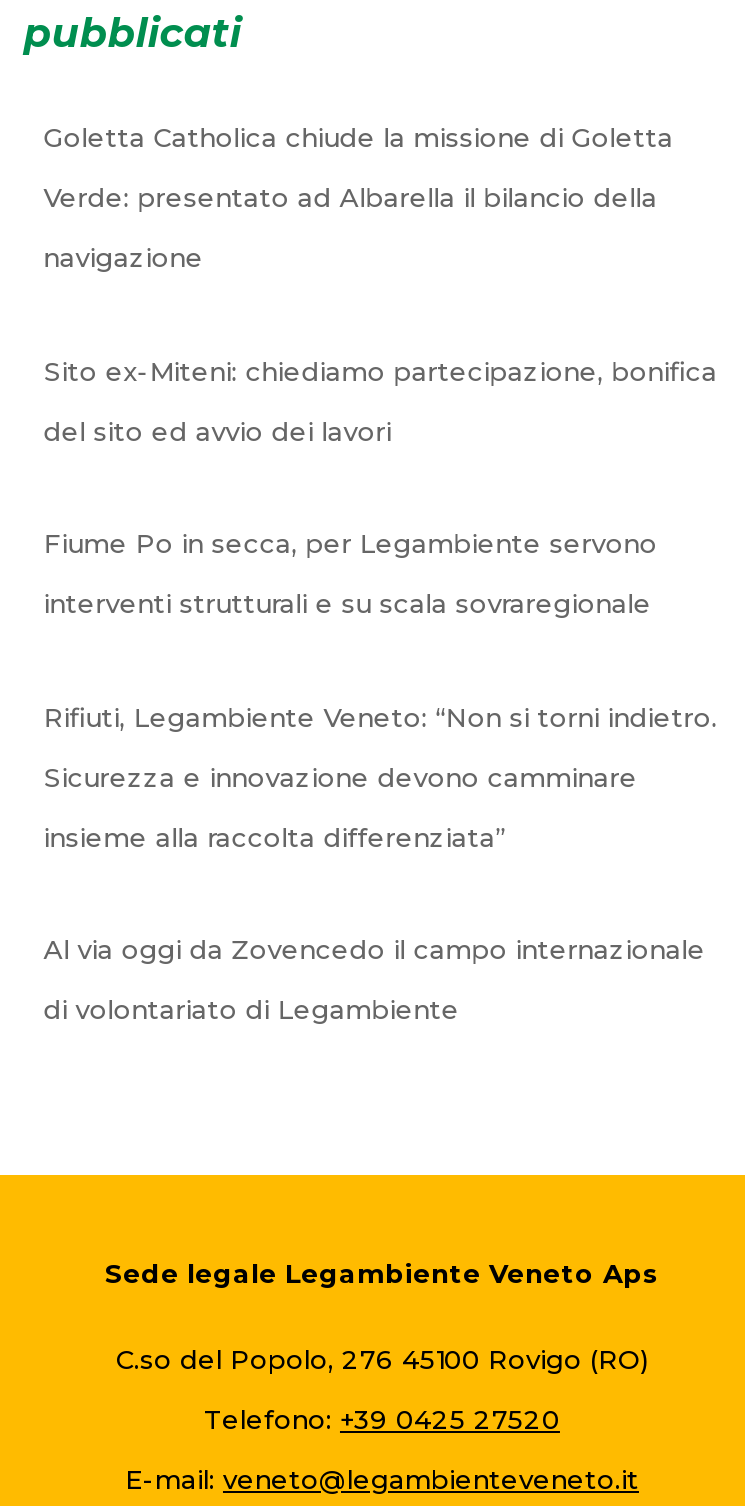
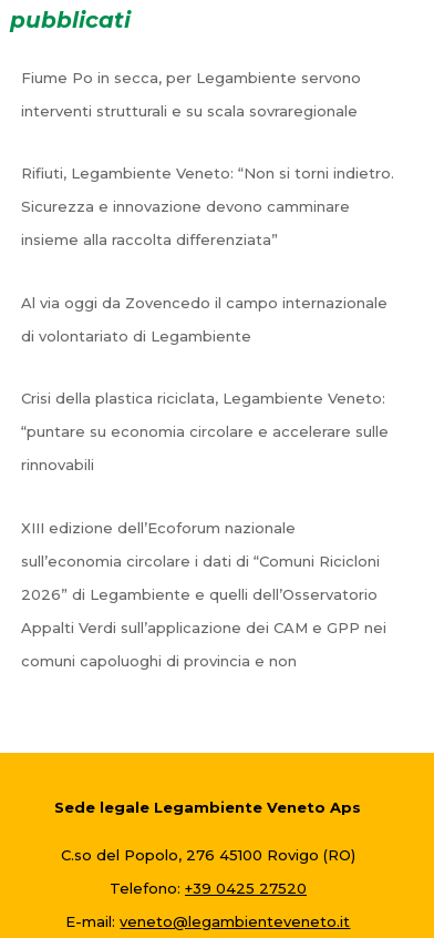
[44,122,674,274] Goletta Catholica chiude la missione di Goletta | Verde: presentato ad Albarella il bilancio della | navigazione -> none
[44,355,718,447] Sito ex-Miteni: chiediamo partecipazione, bonifica | del sito ed avvio dei lavori -> none
moved [44,528,718,1026] -> [21,69,394,345]: Fiume Po in secca, per Legambiente servono | interventi strutturali e su scala sovraregionale | Rifiuti, Legambiente Veneto: “Non si torni indietro. | Sicurezza e innovazione devono camminare | insieme alla raccolta differenziata” | Al via oggi da Zovencedo il campo internazionale | di volontariato di Legambiente
none -> [21,390,388,474] Crisi della plastica riciclata, Legambiente Veneto: | “puntare su economia circolare e accelerare sulle | rinnovabili
none -> [21,519,386,670] XIII edizione dell’Ecoforum nazionale | sull’economia circolare i dati di “Comuni Ricicloni | 2026” di Legambiente e quelli dell’Osservatorio | Appalti Verdi sull’applicazione dei CAM e GPP nei | comuni capoluoghi di provincia e non

